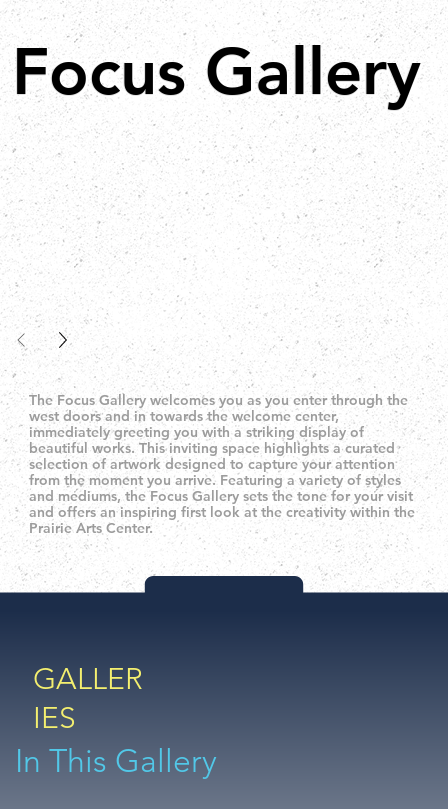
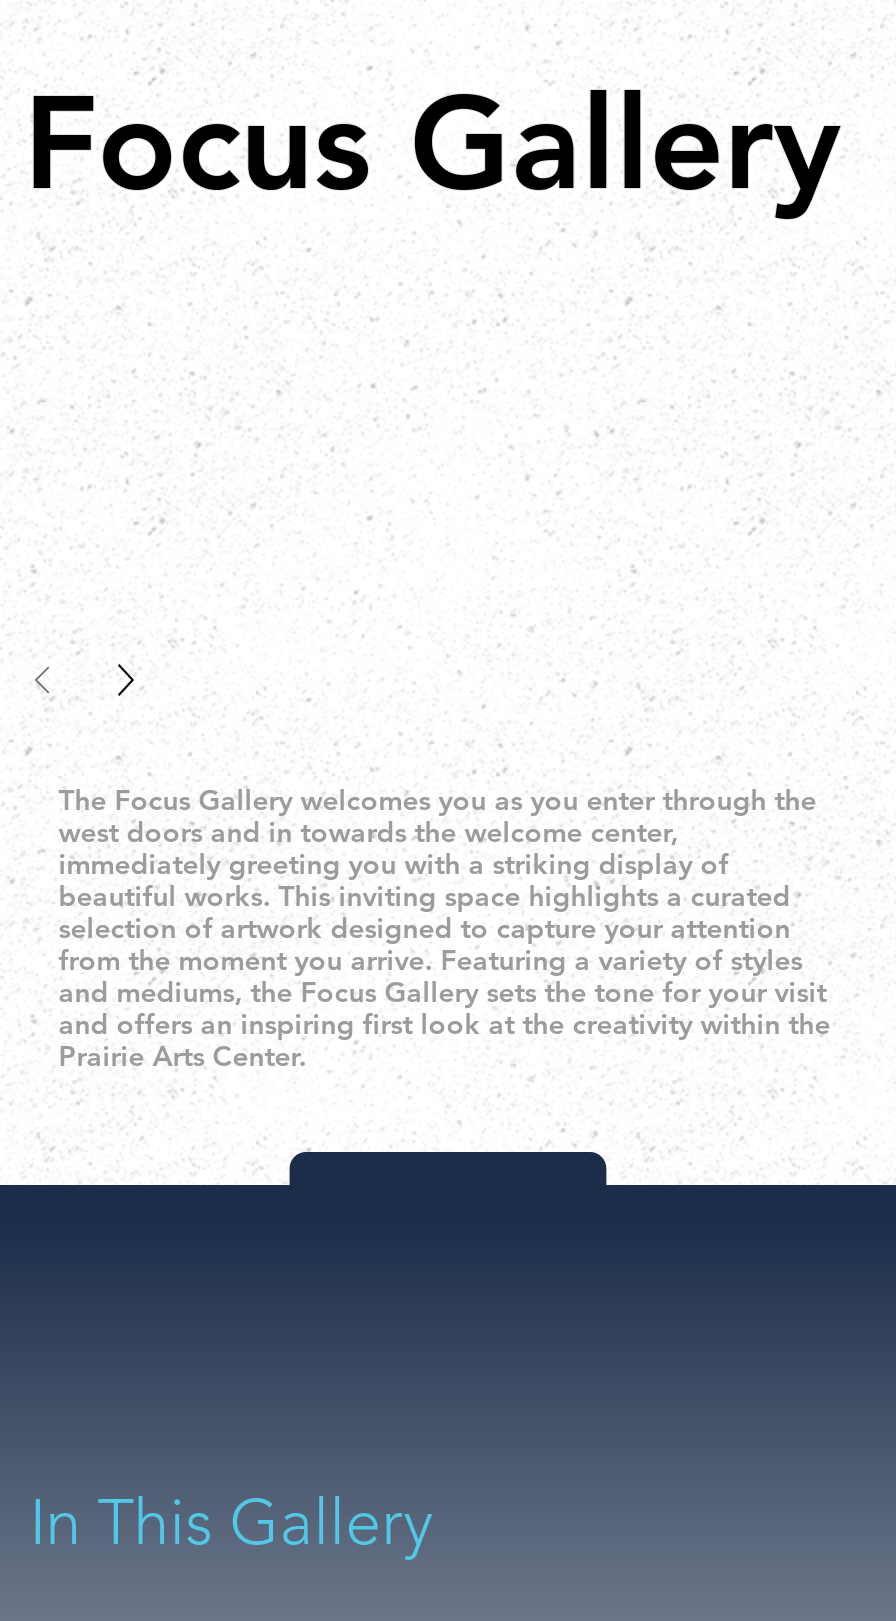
[33,661,143,736] GALLER | IES -> none

